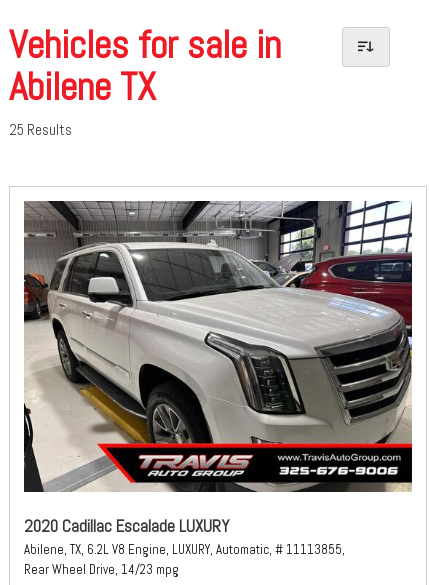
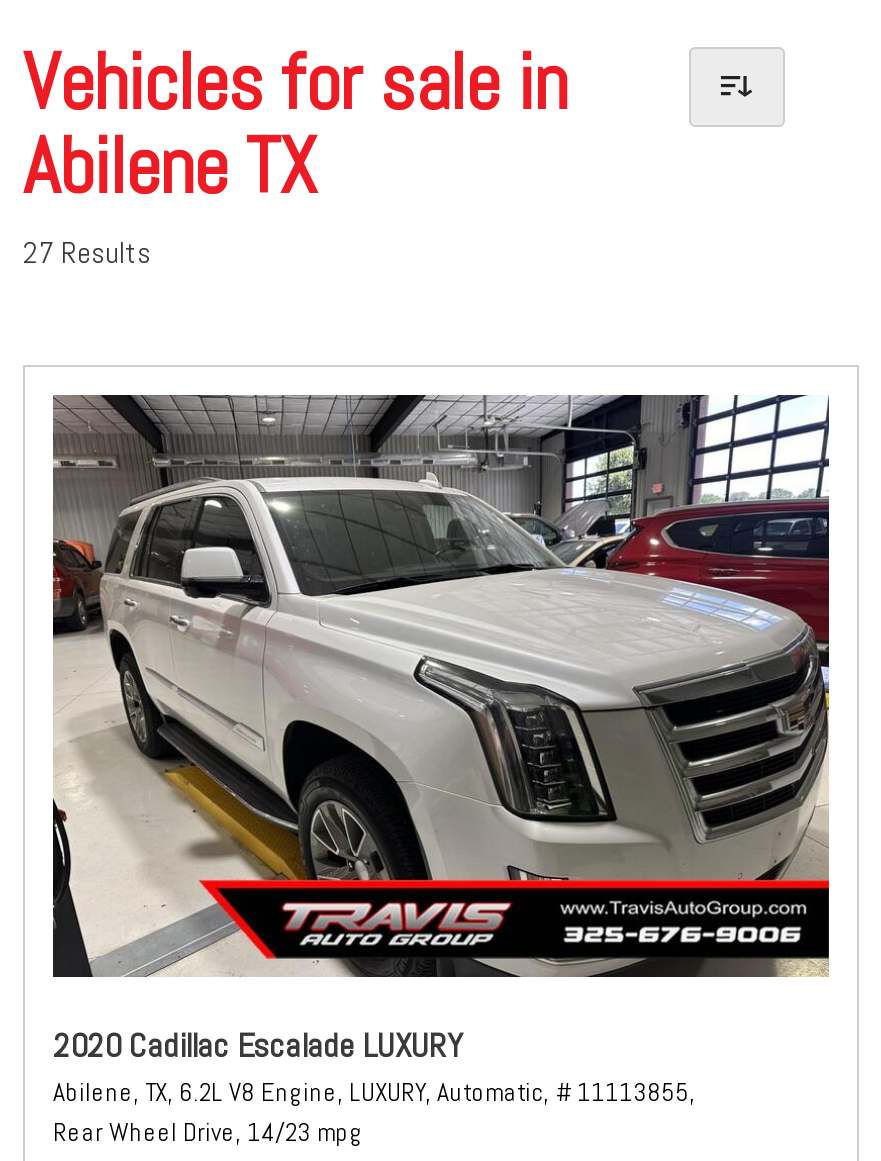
[9,120,72,139] 25 Results -> [23,233,151,271] 27 Results

